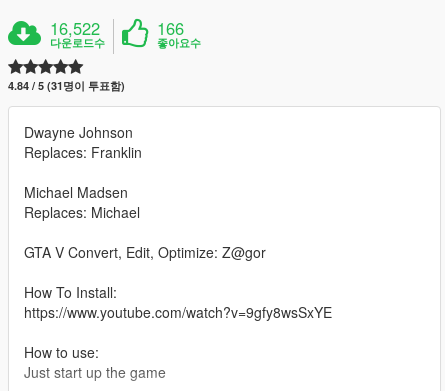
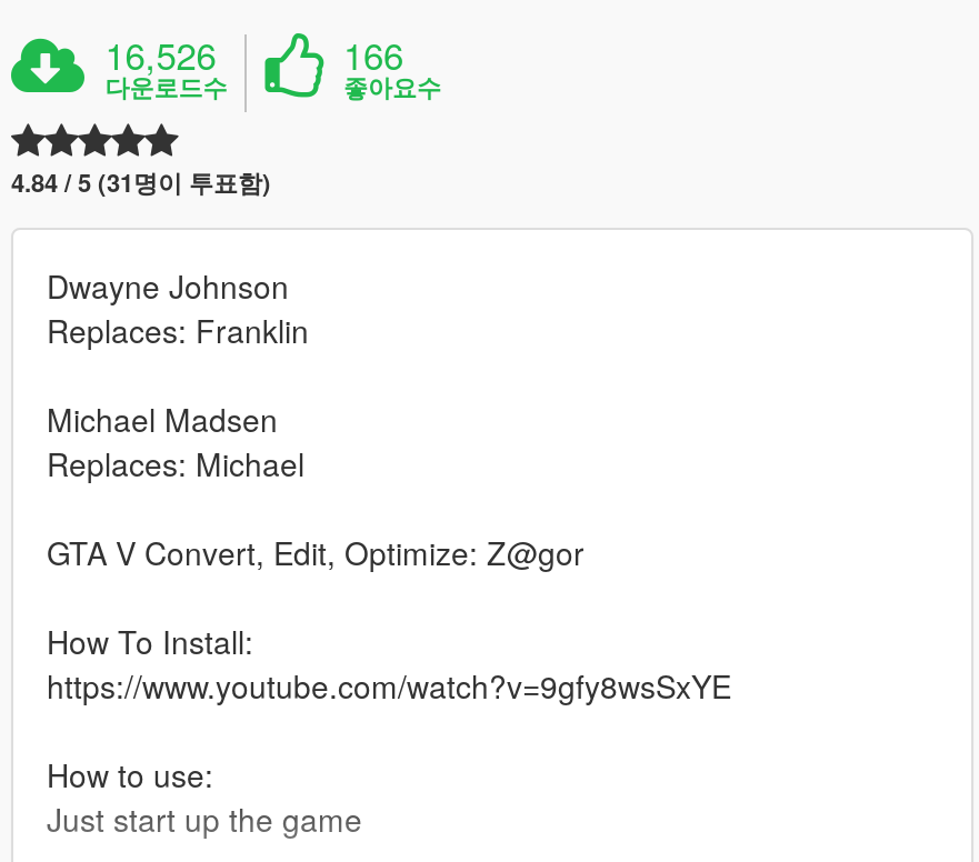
[50,16,100,40] 16,522 -> [105,28,216,82] 16,526

